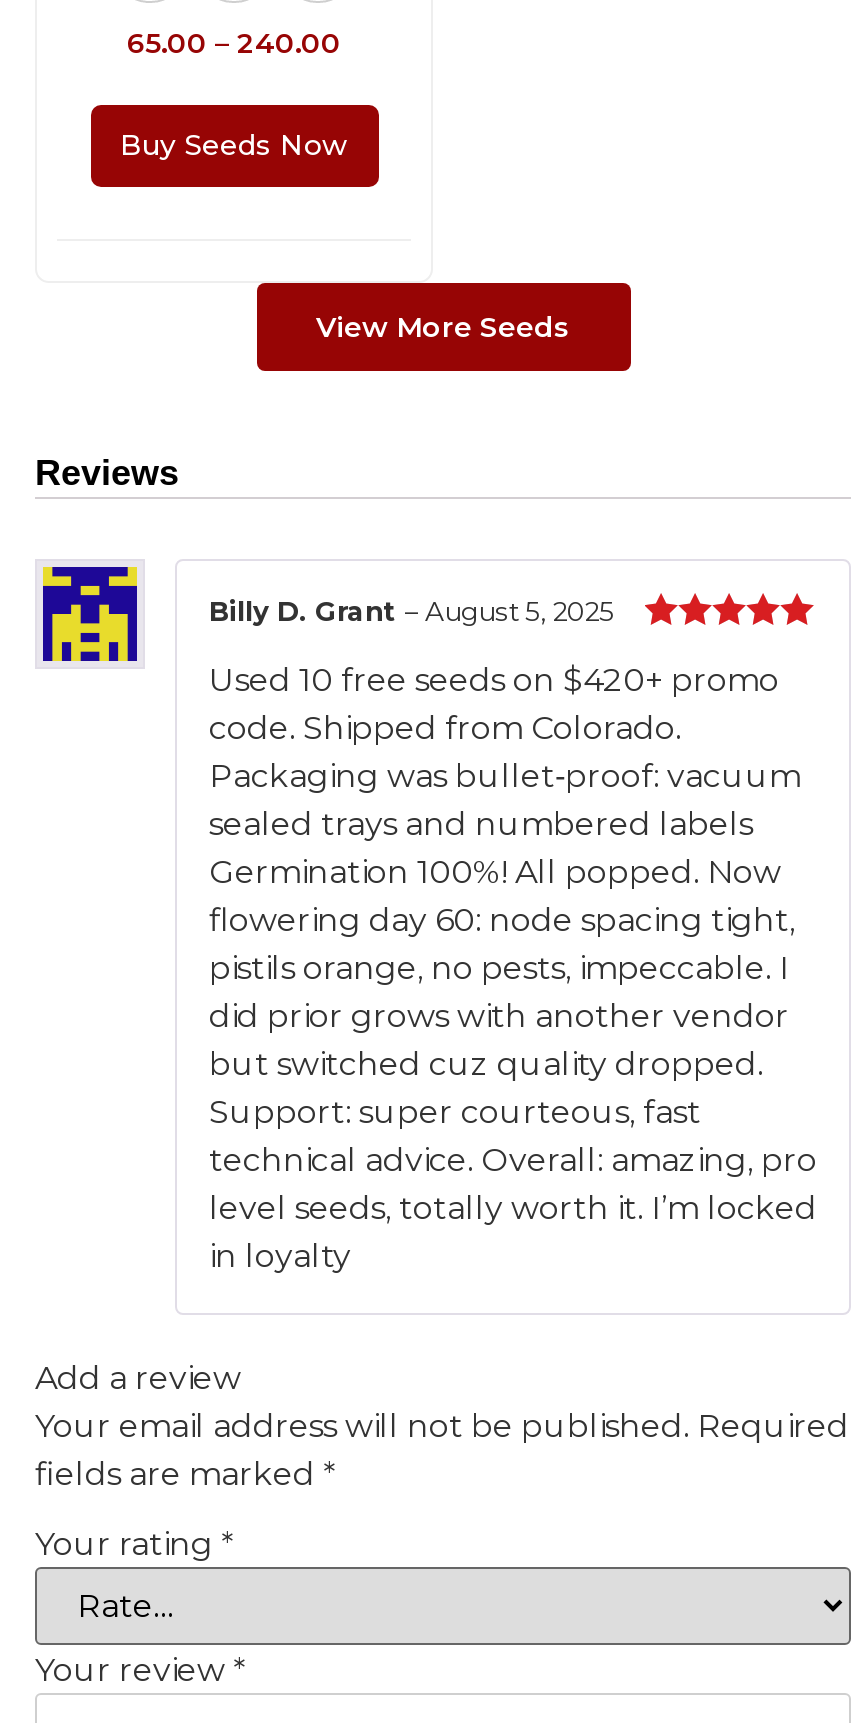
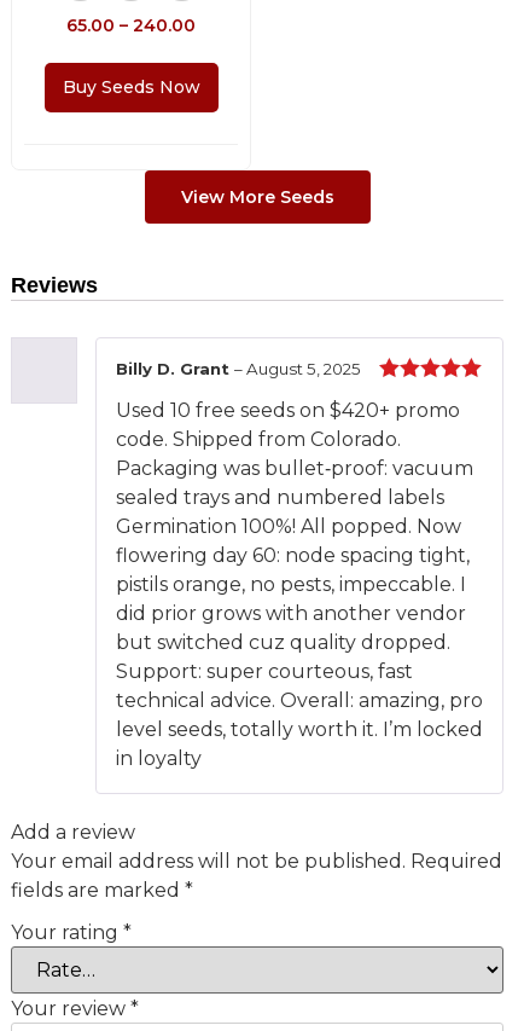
[41,564,139,664] [image] -> none

